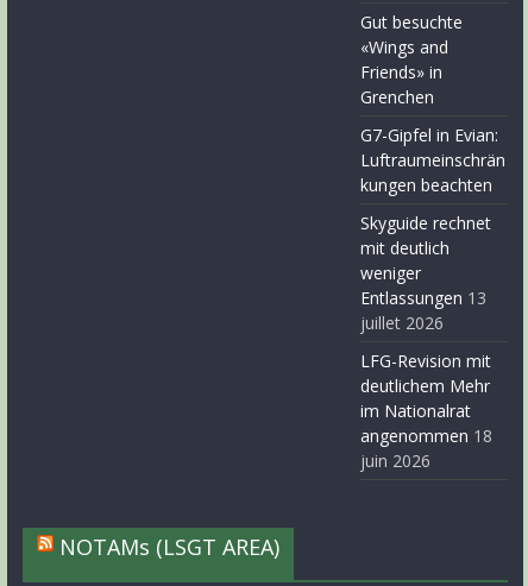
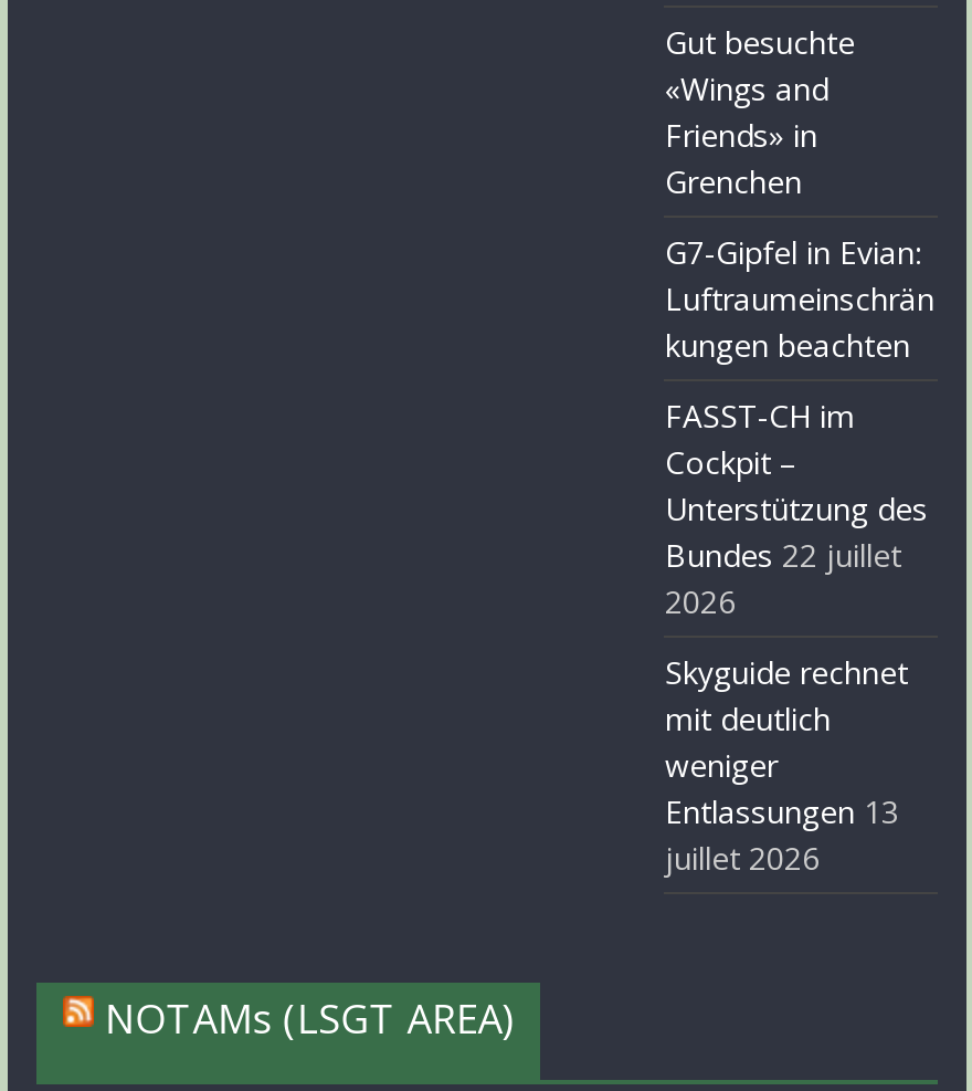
none -> [665,395,928,622] FASST-CH im | Cockpit – | Unterstützung des | Bundes 22 juillet | 2026
moved [361,212,492,334] -> [665,651,908,879]: Skyguide rechnet | mit deutlich | weniger | Entlassungen 13 | juillet 2026
[361,349,493,472] LFG-Revision mit | deutlichem Mehr | im Nationalrat | angenommen 18 | juin 2026 -> none

